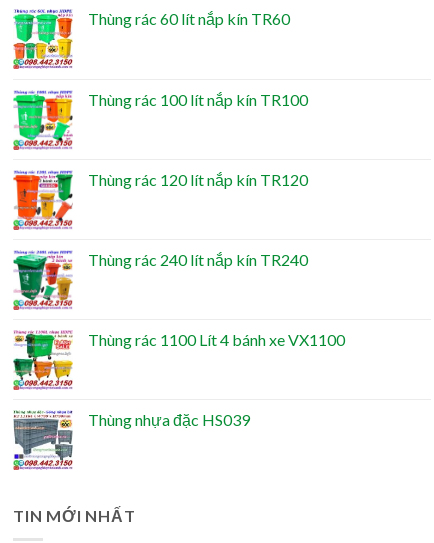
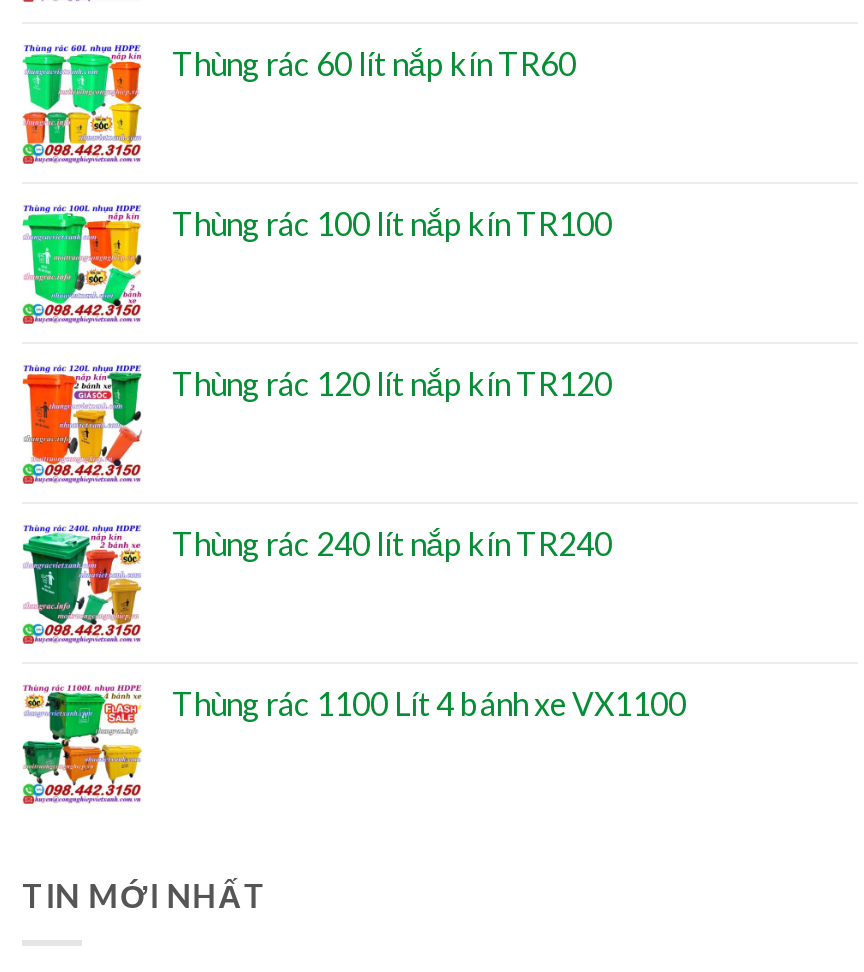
[13,410,250,461] [image] | Thùng nhựa đặc HS039 -> none

